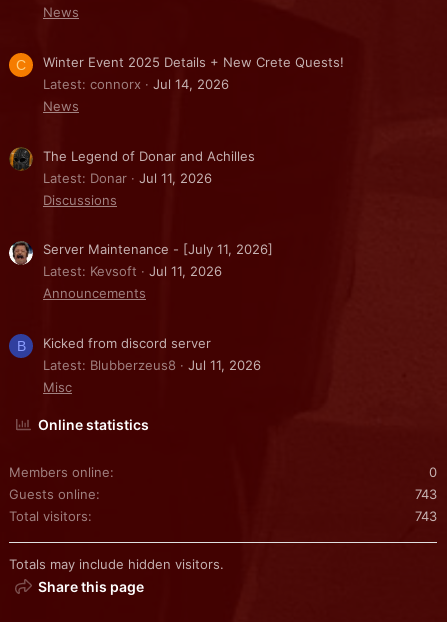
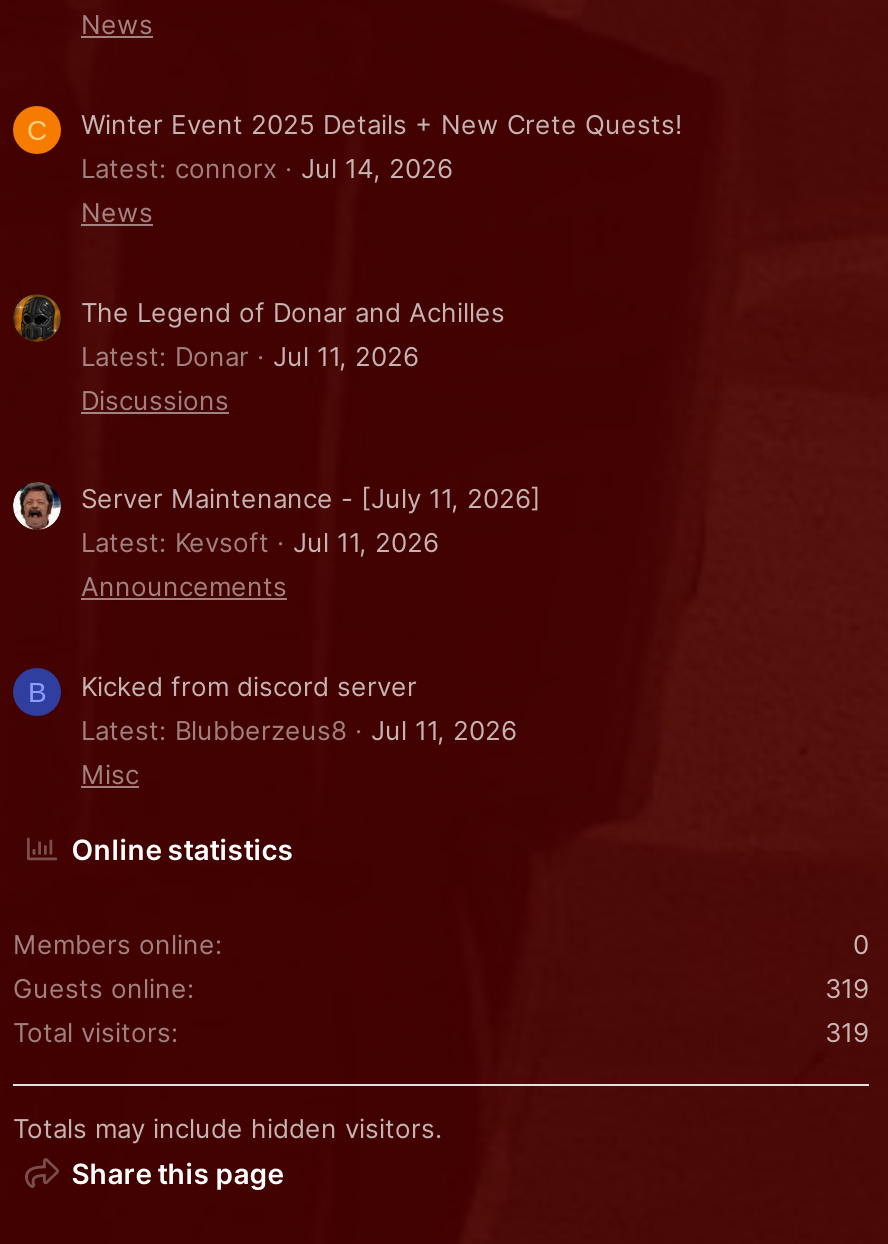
[415,486,437,502] 743 -> [825,972,869,1004] 319
[415,508,437,524] 743 -> [825,1016,869,1048] 319

